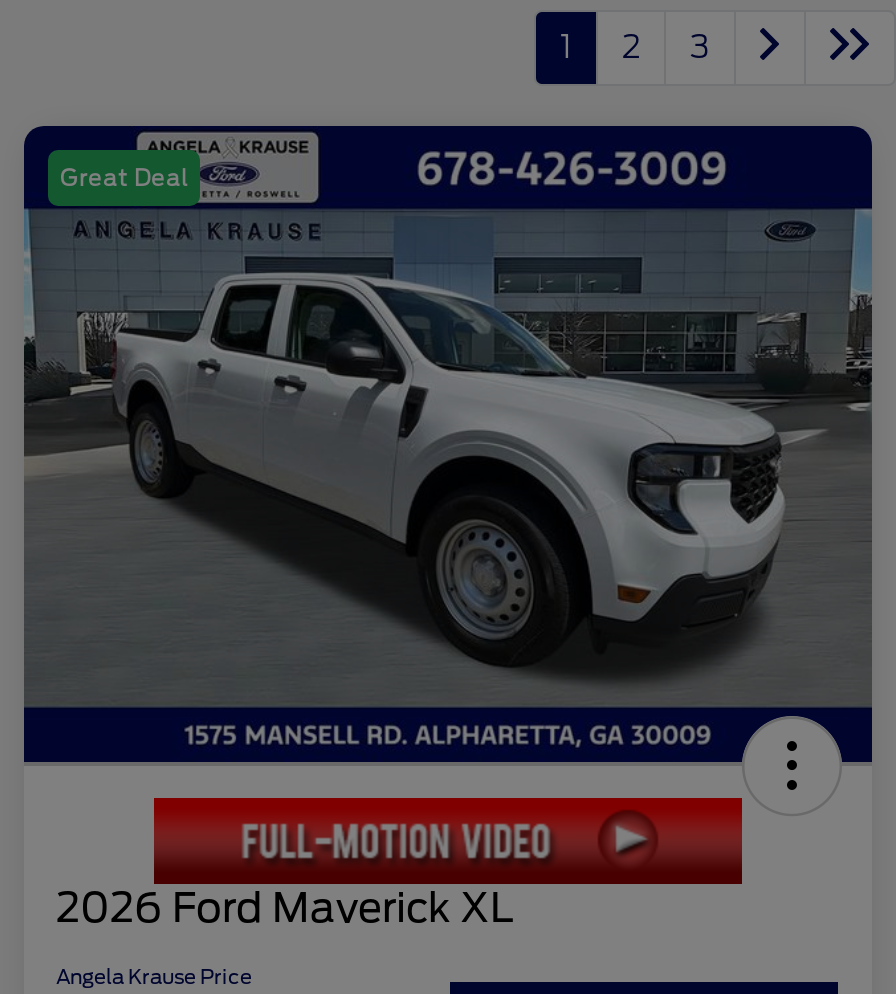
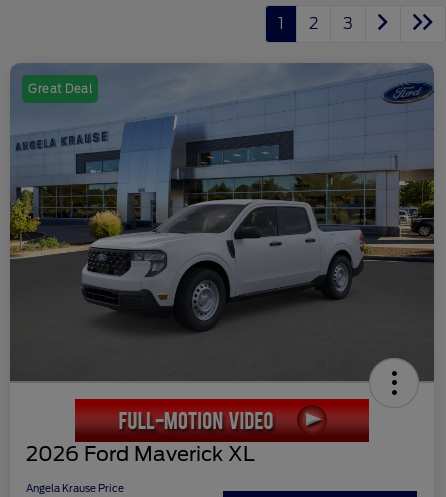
[22,124,874,764] [image] -> [9,63,435,382] [image]

